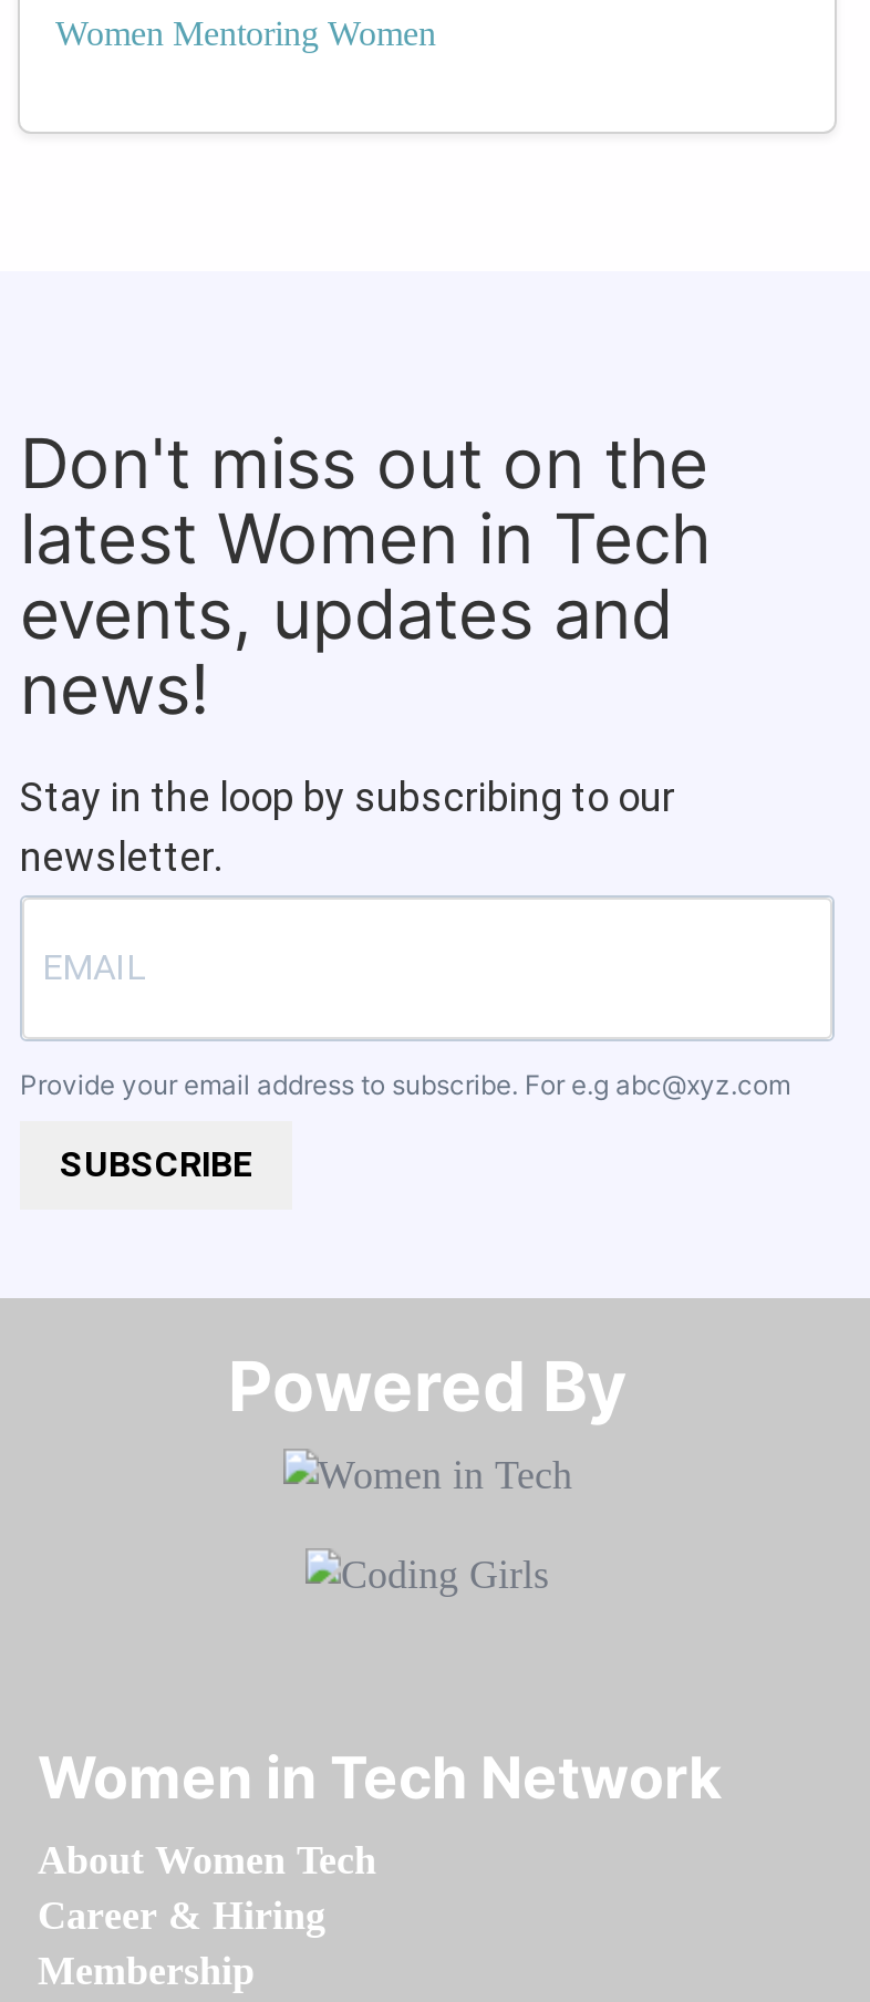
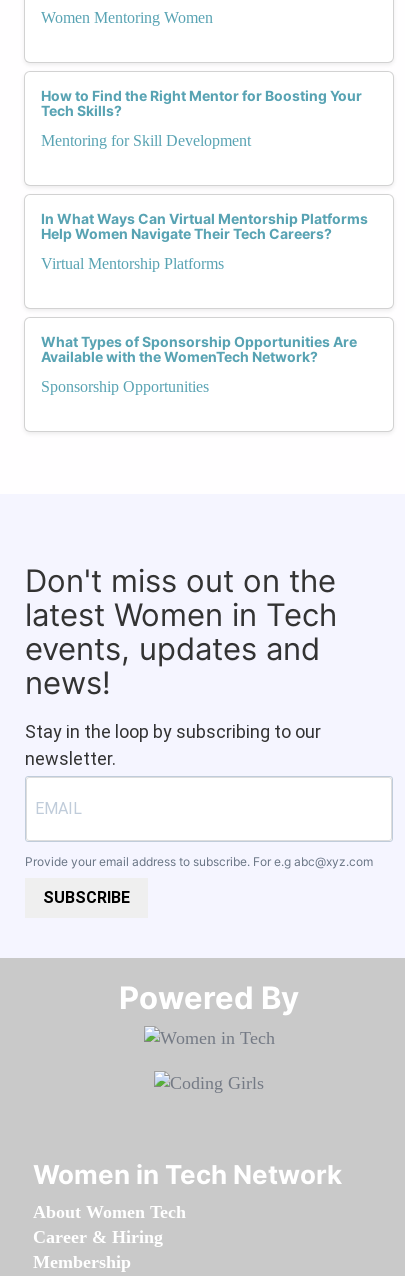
none -> [41,87,362,149] How to Find the Right Mentor for Boosting Your | Tech Skills? | Mentoring for Skill Development
none -> [41,210,368,272] In What Ways Can Virtual Mentorship Platforms | Help Women Navigate Their Tech Careers? | Virtual Mentorship Platforms
none -> [41,333,357,395] What Types of Sponsorship Opportunities Are | Available with the WomenTech Network? | Sponsorship Opportunities

